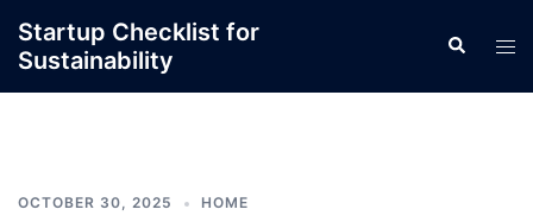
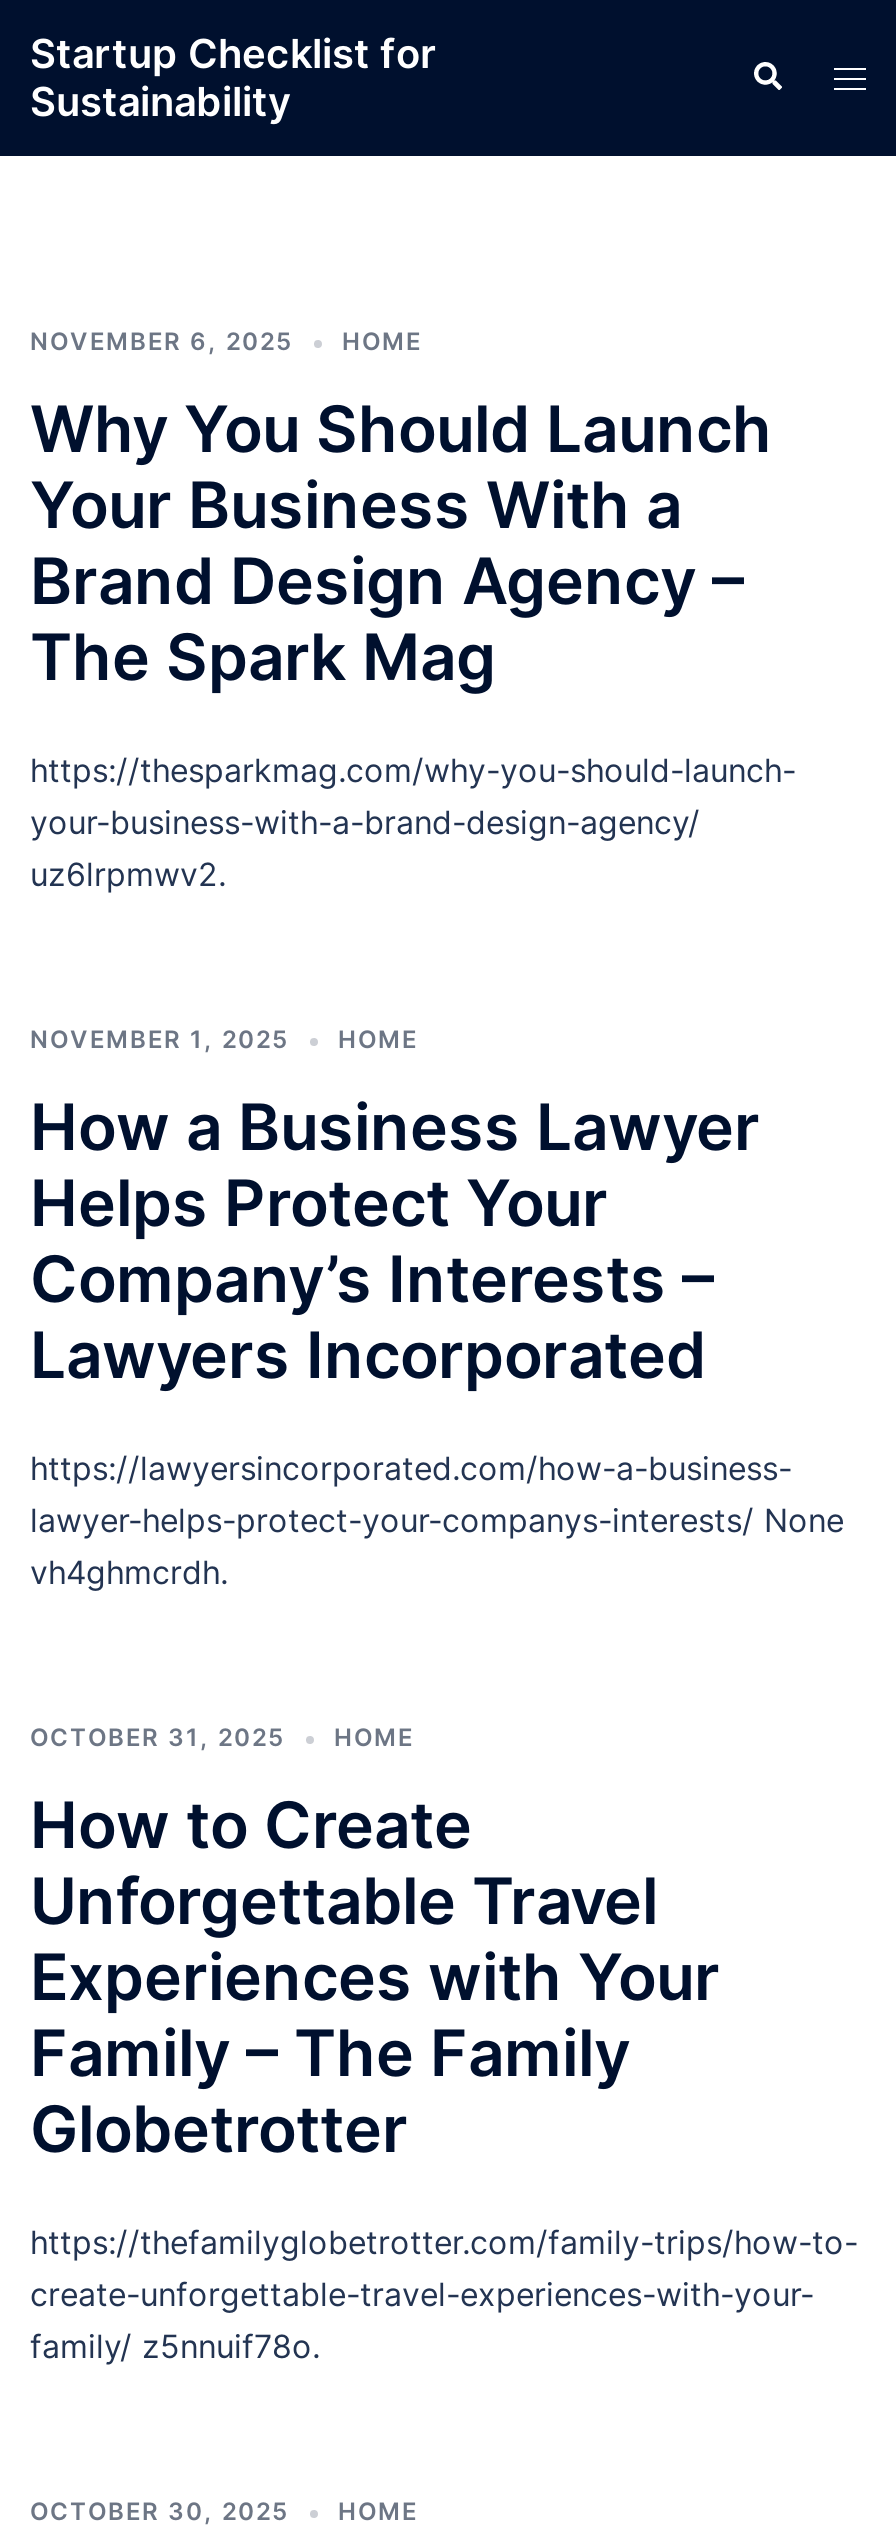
none -> [30,326,796,894] NOVEMBER 6, 2025 | HOME | Why You Should Launch | Your Business With a | Brand Design Agency – | The Spark Mag | https://thesparkmag.com/why-you-should-launch- | your-business-with-a-brand-design-agency/ | uz6lrpmwv2.
none -> [30,1024,844,1592] NOVEMBER 1, 2025 | HOME | How a Business Lawyer | Helps Protect Your | Company’s Interests – | Lawyers Incorporated | https://lawyersincorporated.com/how-a-business- | lawyer-helps-protect-your-companys-interests/ None | vh4ghmcrdh.
none -> [30,1722,858,2366] OCTOBER 31, 2025 | HOME | How to Create | Unforgettable Travel | Experiences with Your | Family – The Family | Globetrotter | https://thefamilyglobetrotter.com/family-trips/how-to- | create-unforgettable-travel-experiences-with-your- | family/ z5nnuif78o.

